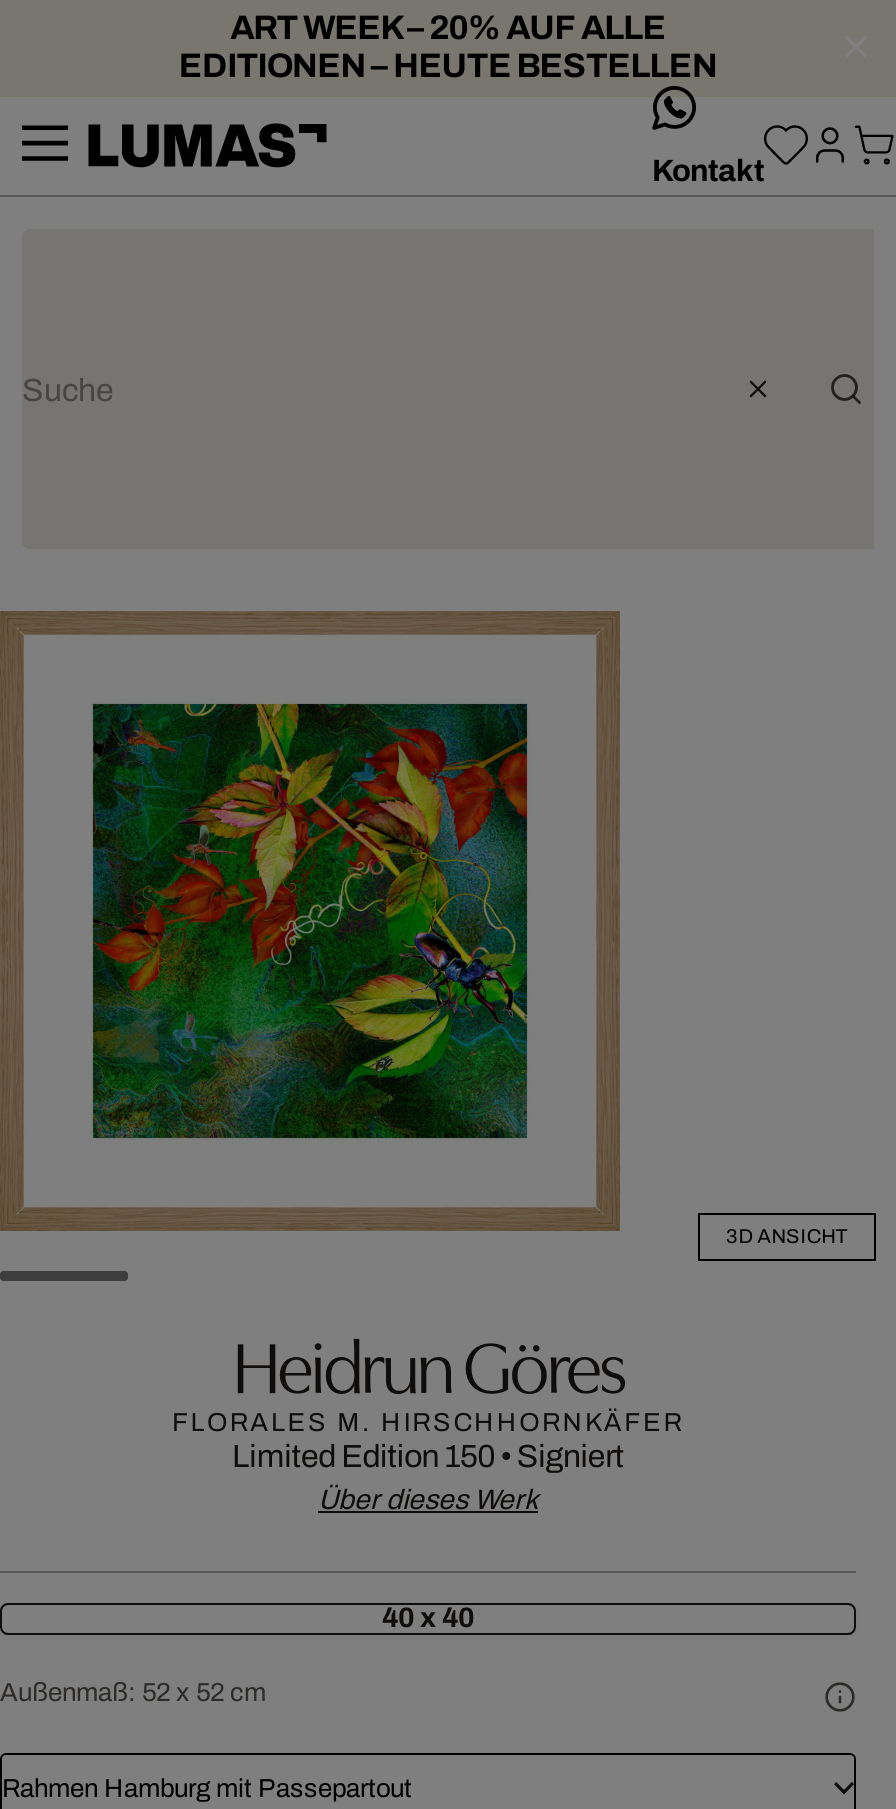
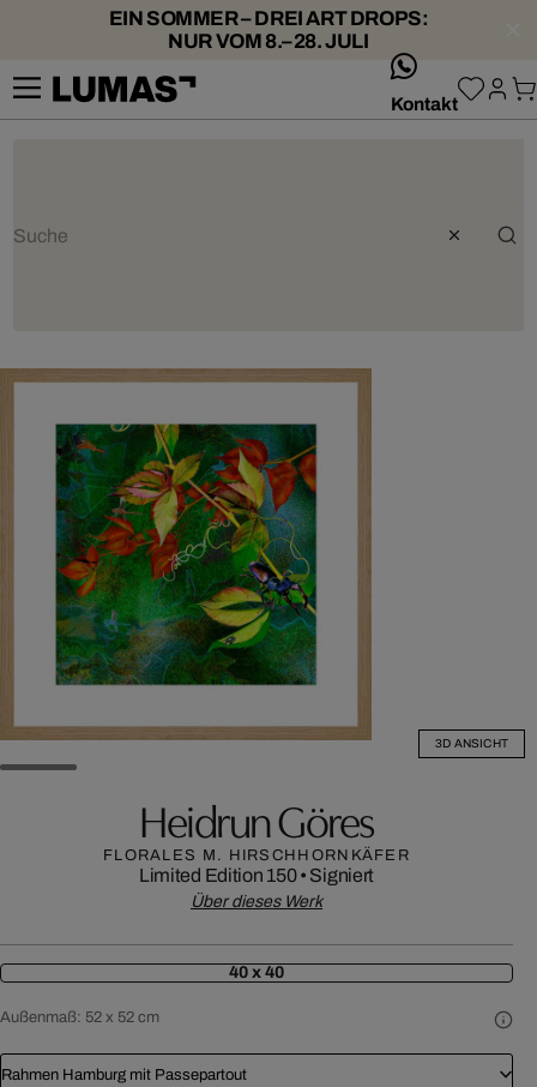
[179,9,717,85] ART WEEK – 20% AUF ALLE | EDITIONEN – HEUTE BESTELLEN -> [109,7,428,53] EIN SOMMER – DREI ART DROPS: | NUR VOM 8.–28. JULI

